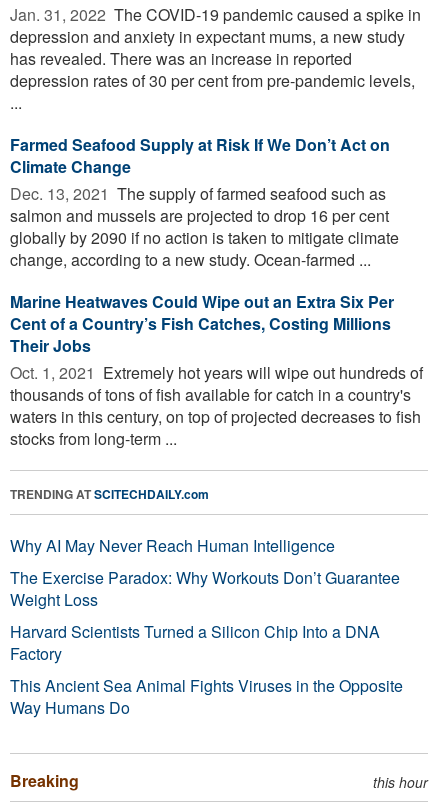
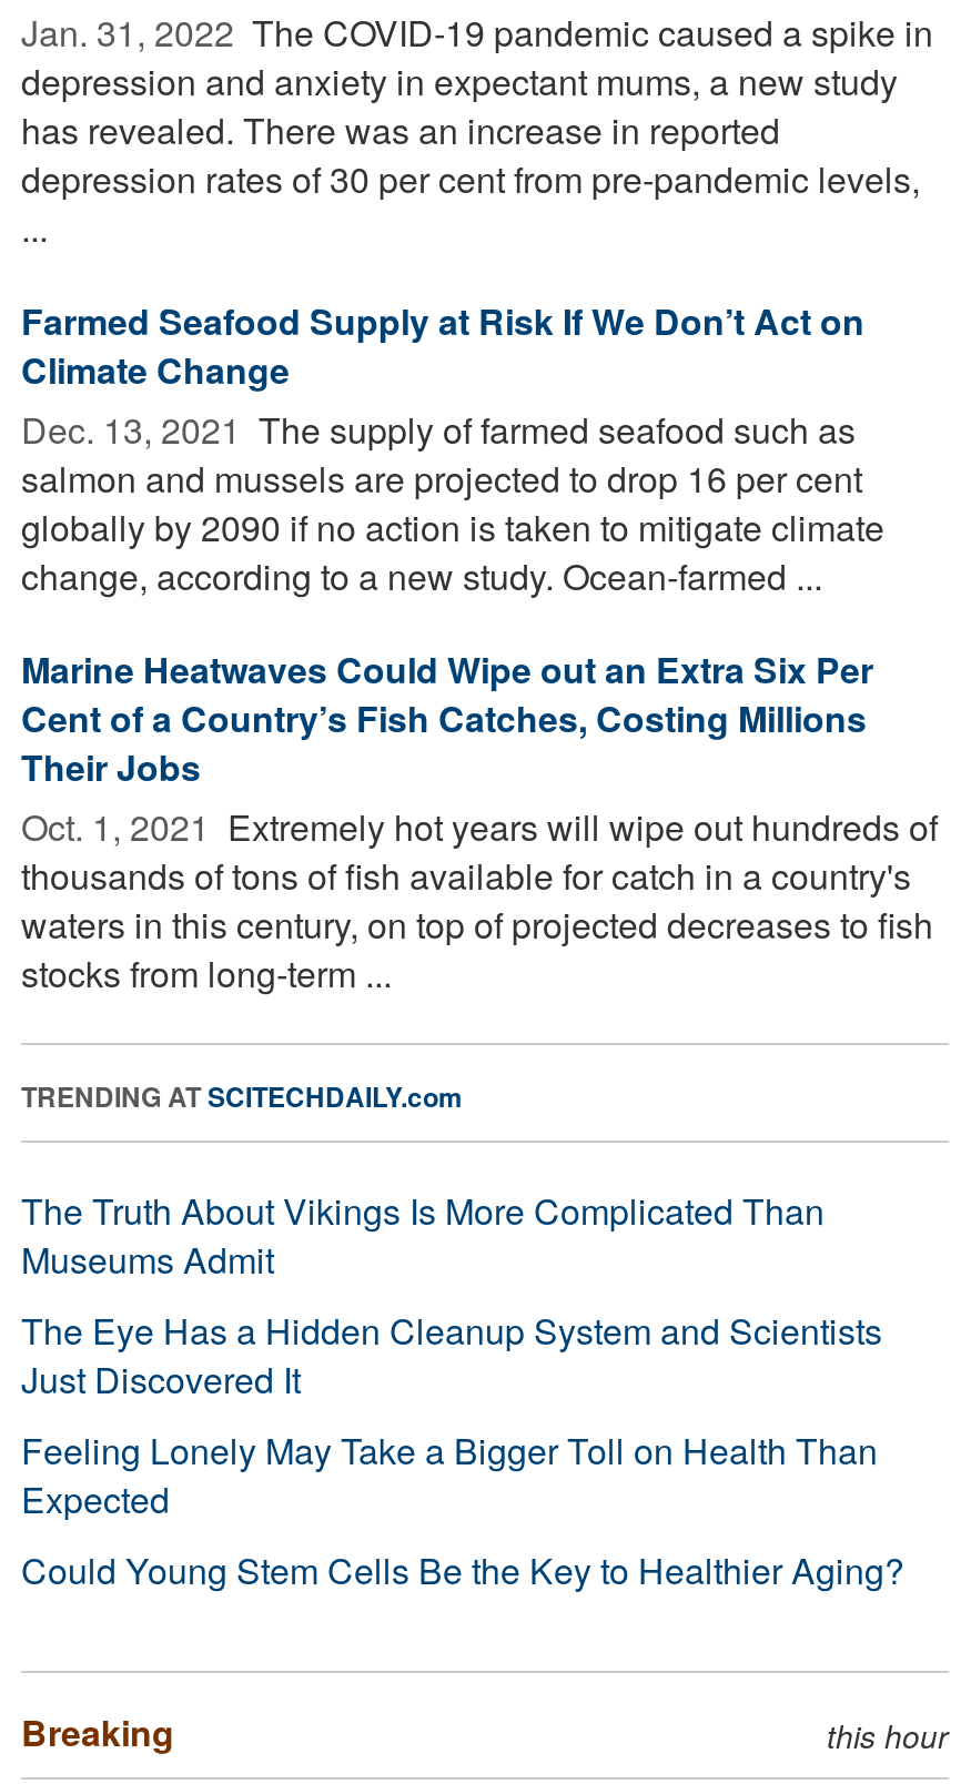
[10,534,403,719] Why AI May Never Reach Human Intelligence | The Exercise Paradox: Why Workouts Don’t Guarantee | Weight Loss | Harvard Scientists Turned a Silicon Chip Into a DNA | Factory | This Ancient Sea Animal Fights Viruses in the Opposite | Way Humans Do -> [21,1184,904,1595] The Truth About Vikings Is More Complicated Than | Museums Admit | The Eye Has a Hidden Cleanup System and Scientists | Just Discovered It | Feeling Lonely May Take a Bigger Toll on Health Than | Expected | Could Young Stem Cells Be the Key to Healthier Aging?

